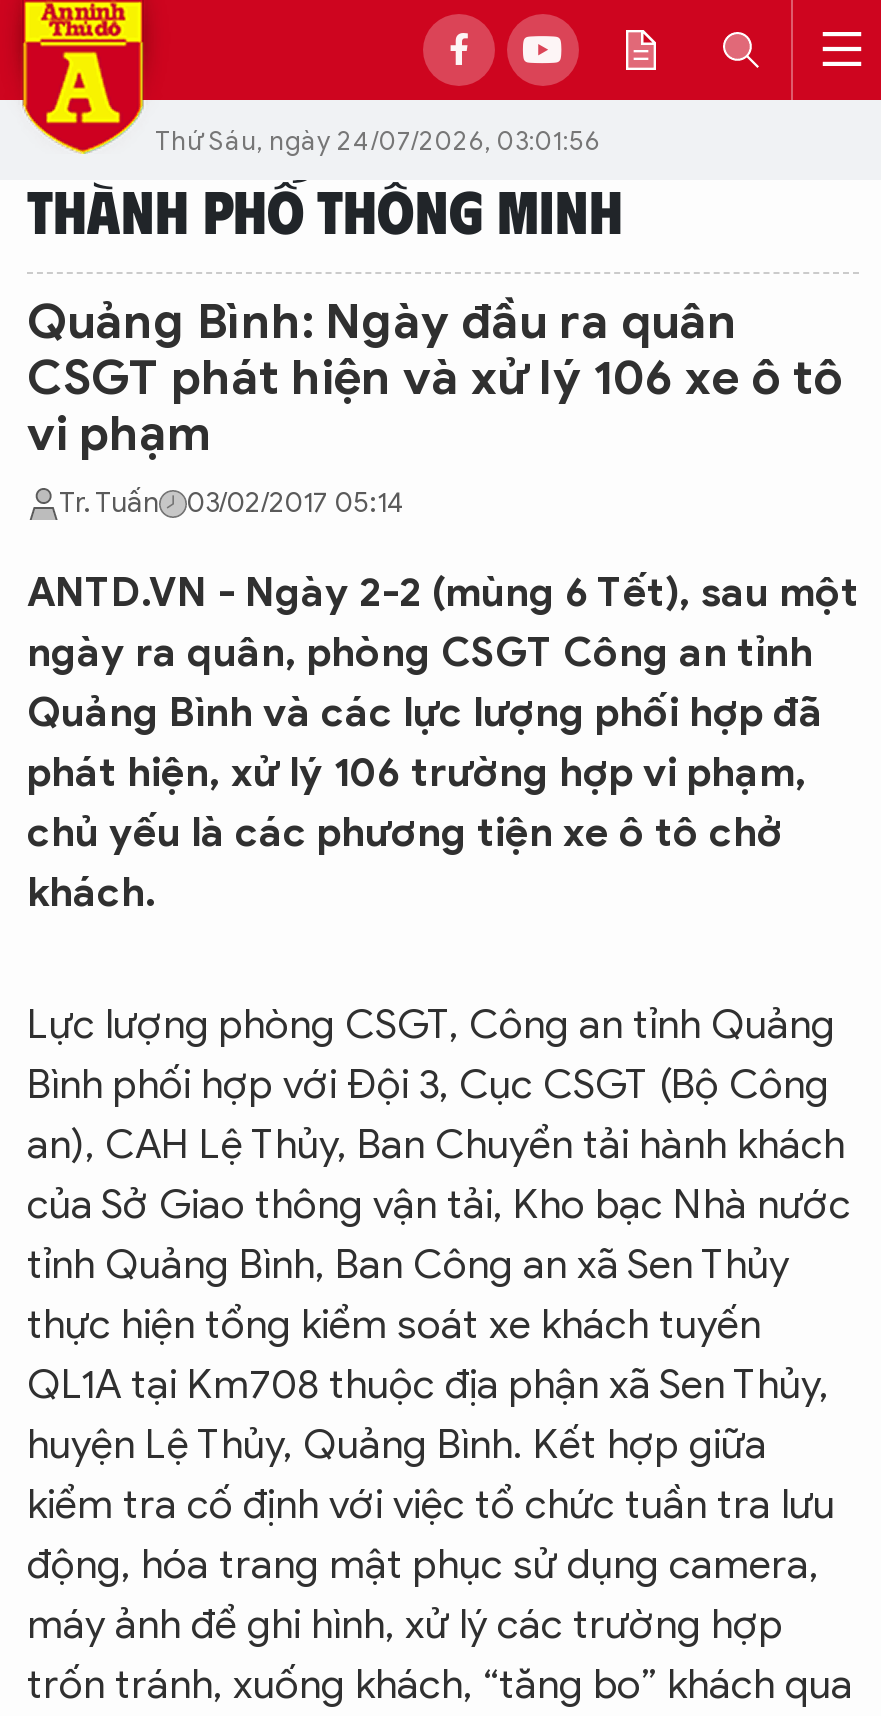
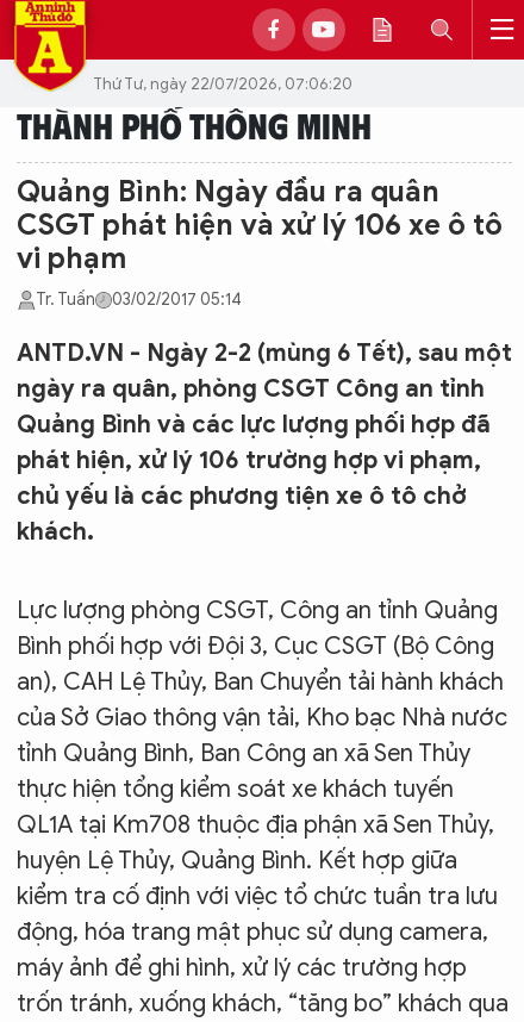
[155,123,601,157] Thứ Sáu, ngày 24/07/2026, 03:01:56 -> [93,73,353,94] Thứ Tư, ngày 22/07/2026, 07:06:20

